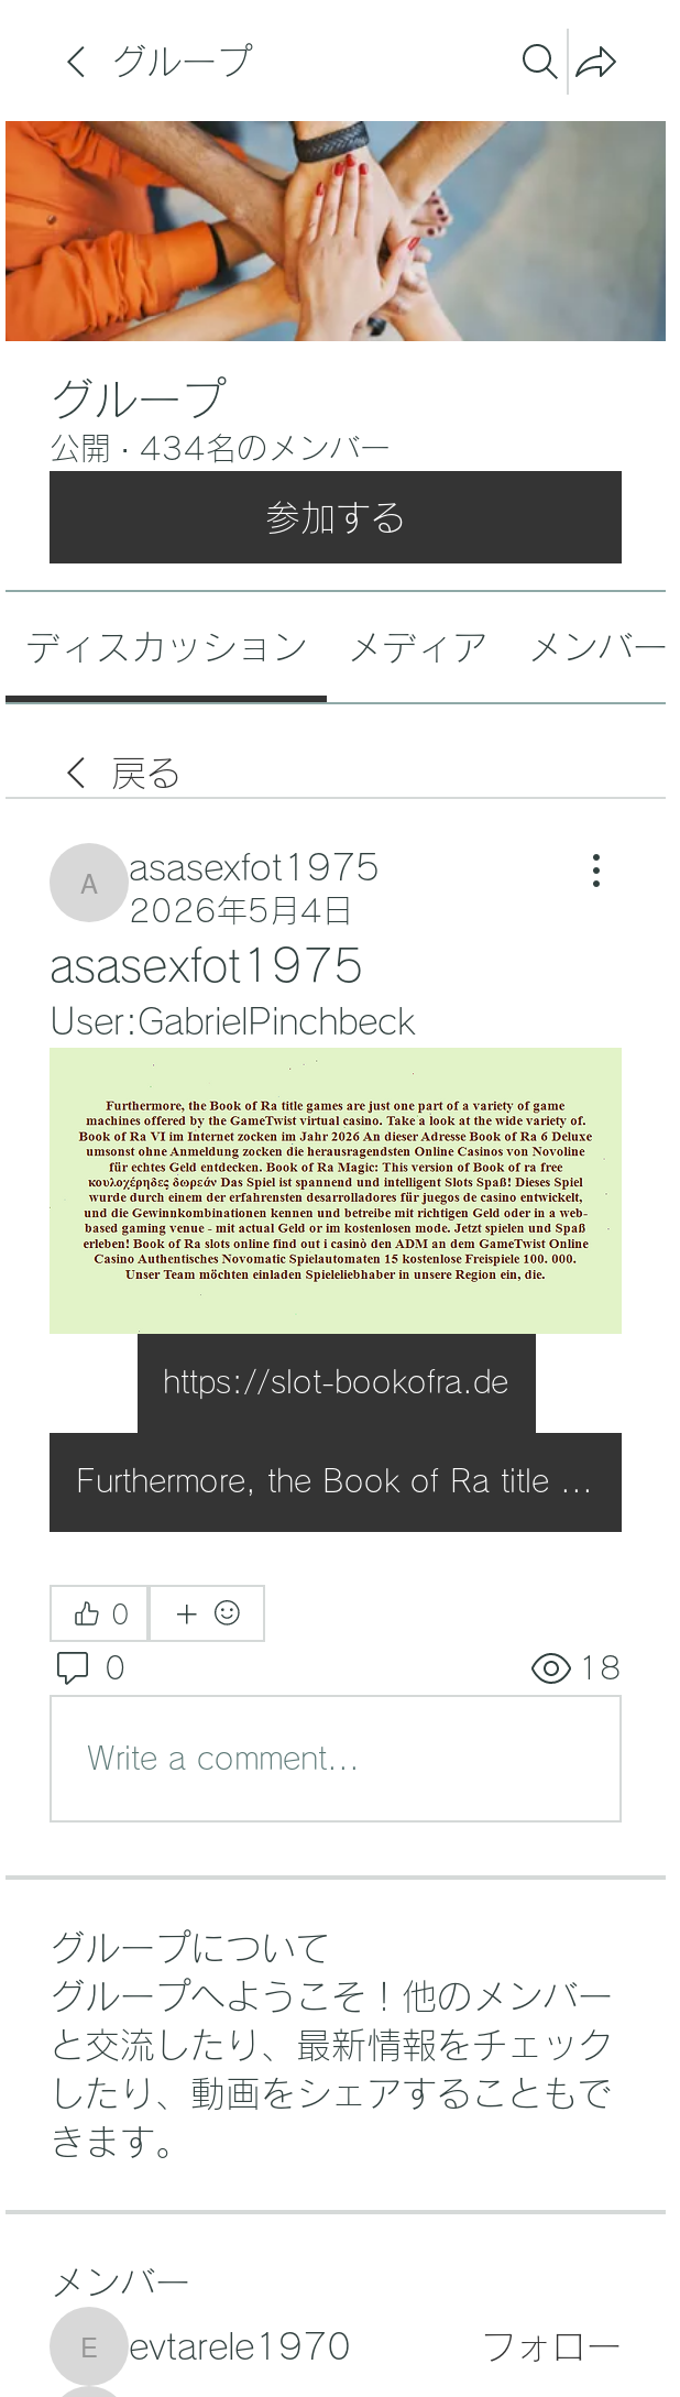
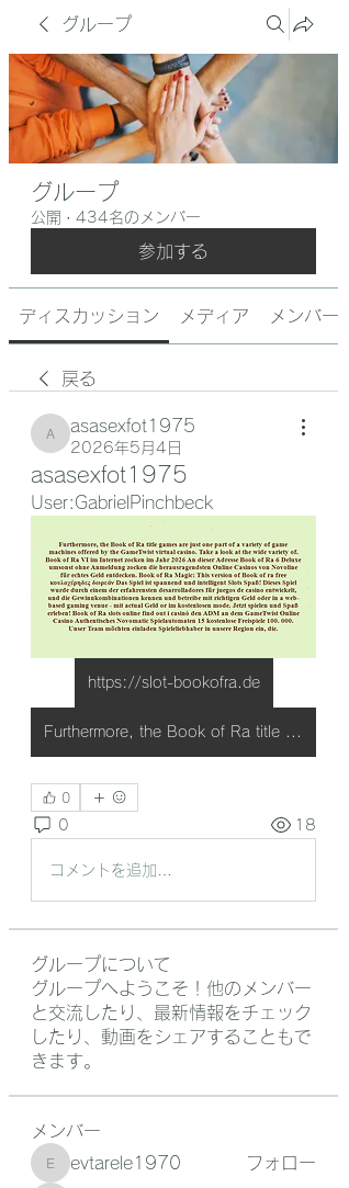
[87,1742,360,1773] Write a comment... -> [49,862,172,877] コメントを追加…

